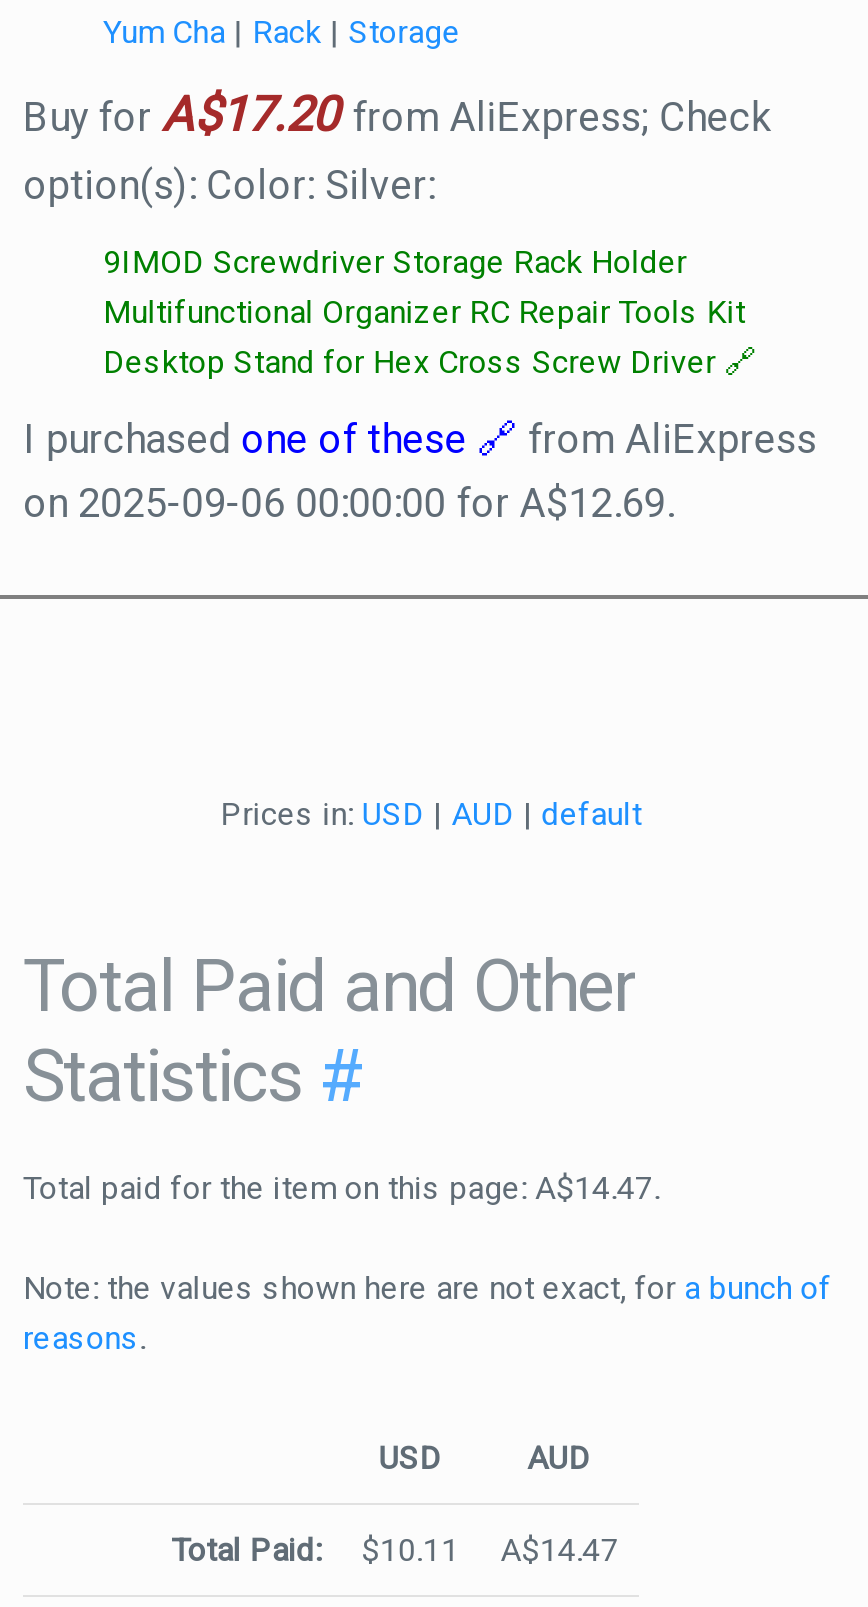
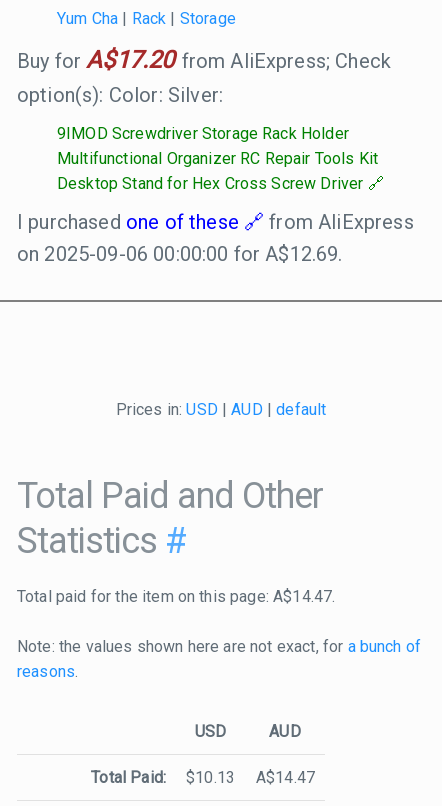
[171,1532,619,1570] Total Paid: $10.11 A$14.47 -> [91,768,315,787] Total Paid: $10.13 A$14.47

